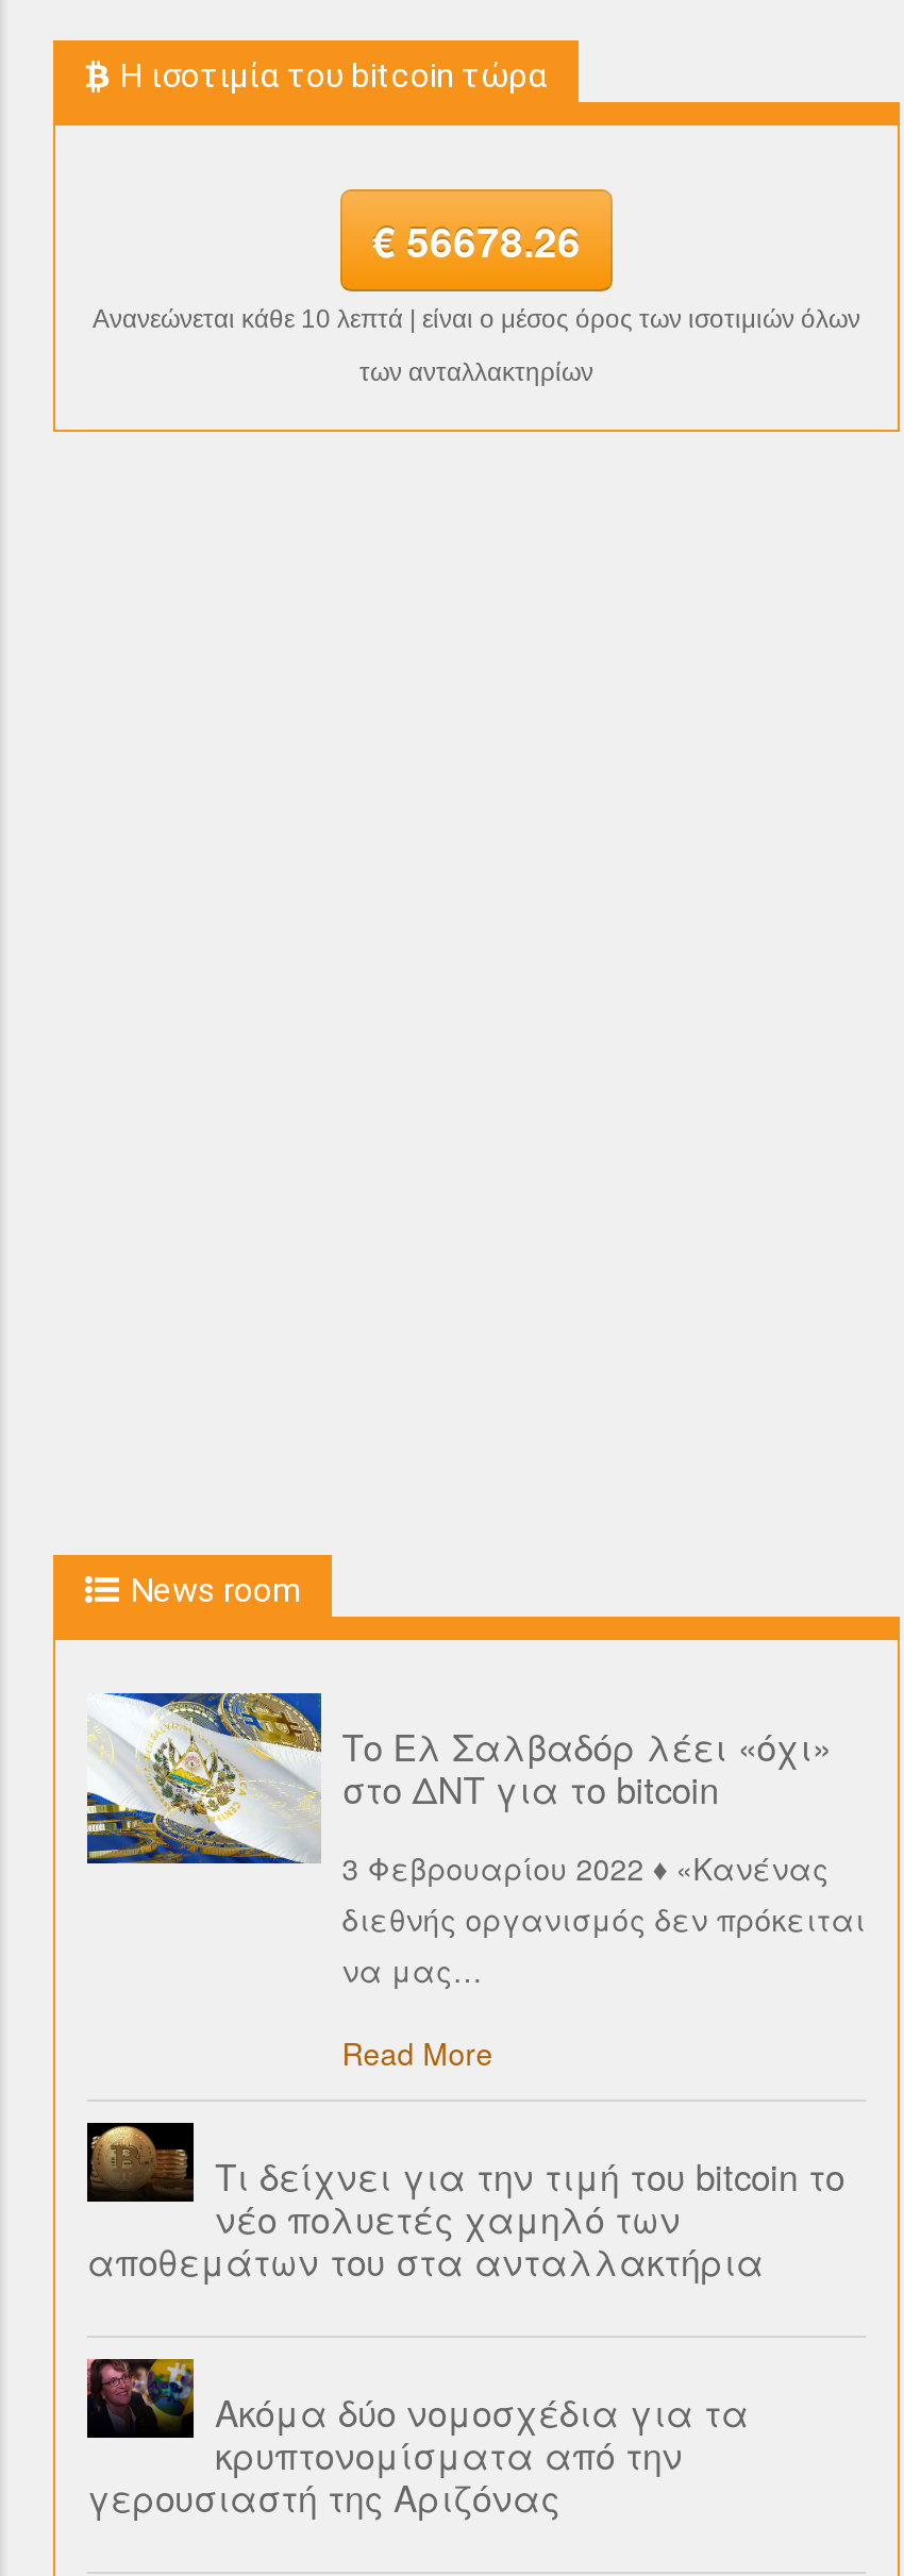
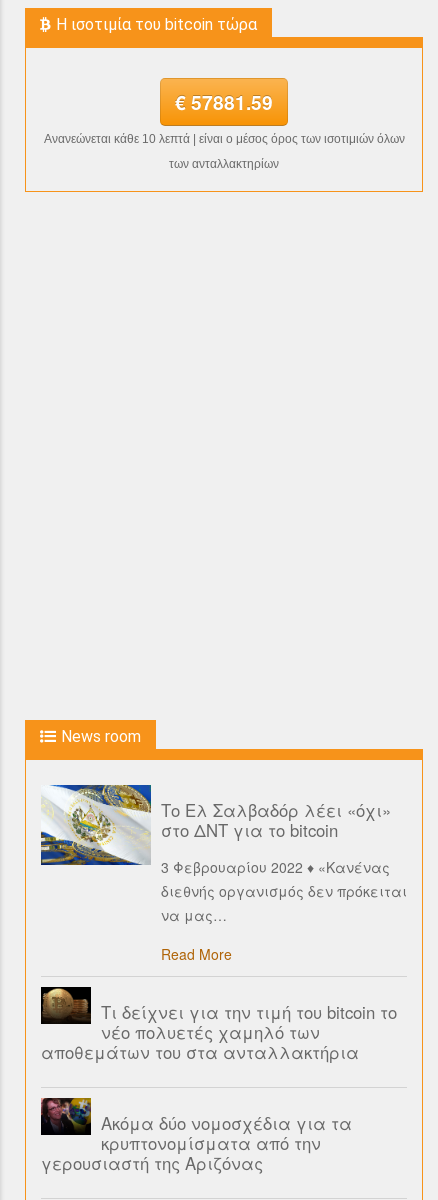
[372,211,581,270] € 56678.26 -> [175,88,273,116] € 57881.59

